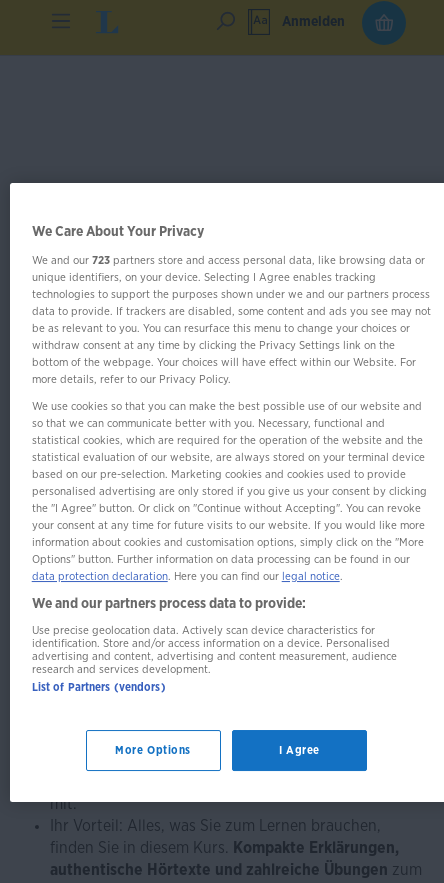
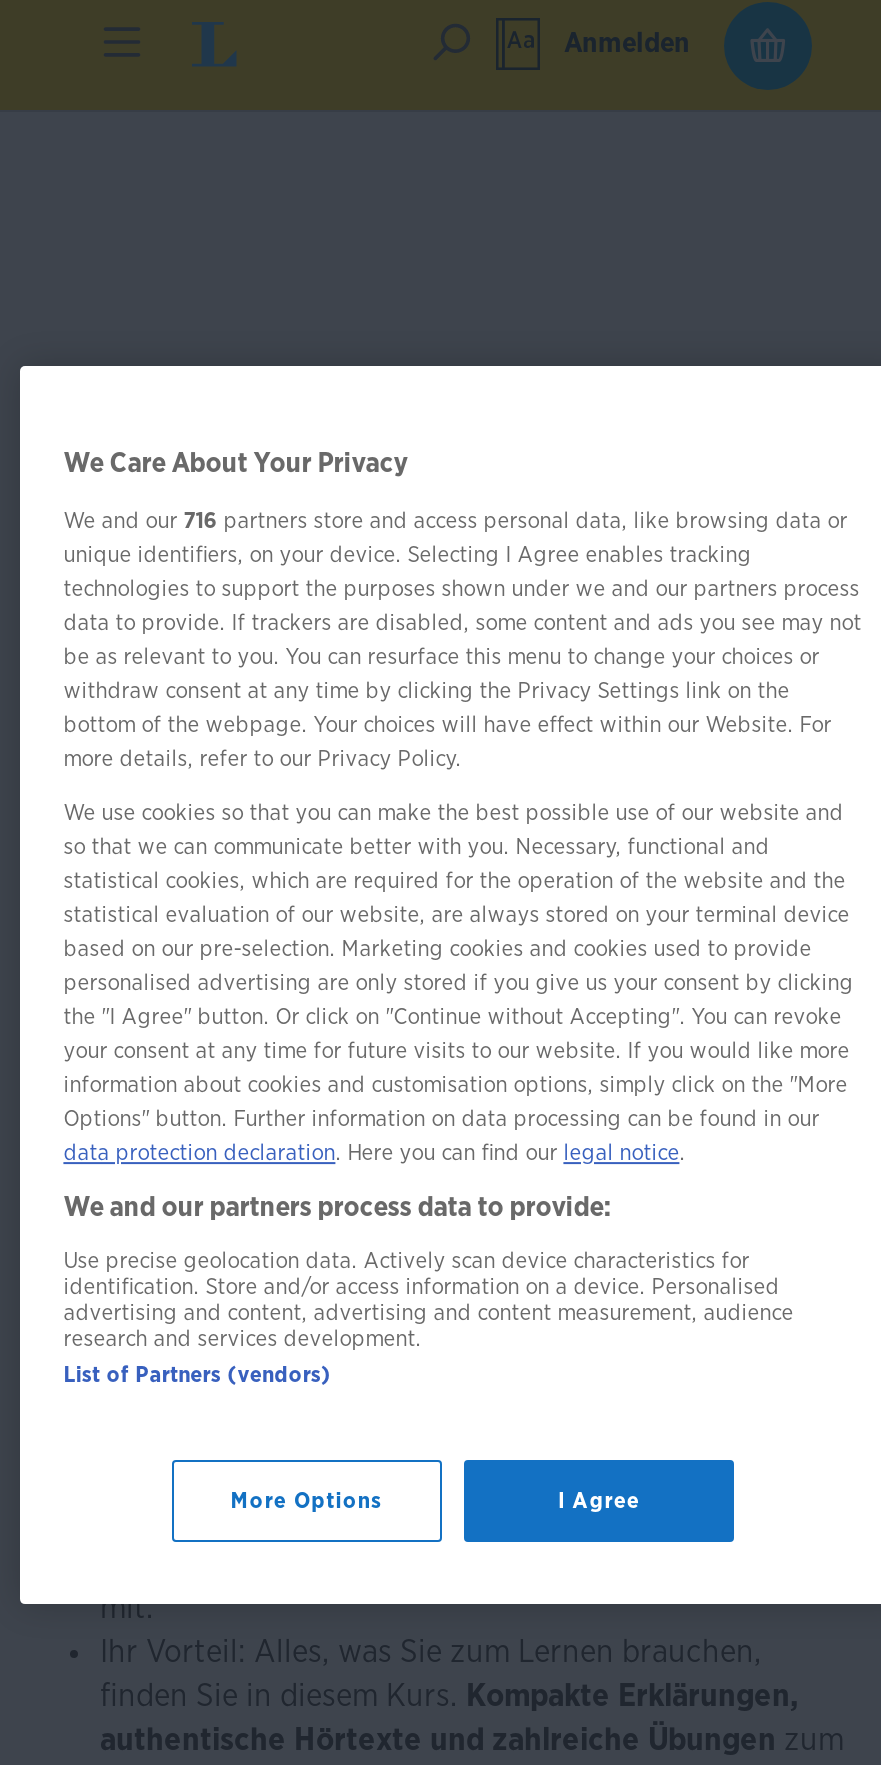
[32,255,425,266] We and our 723 partners store and access personal data, like browsing data or -> [63,509,847,531] We and our 716 partners store and access personal data, like browsing data or

